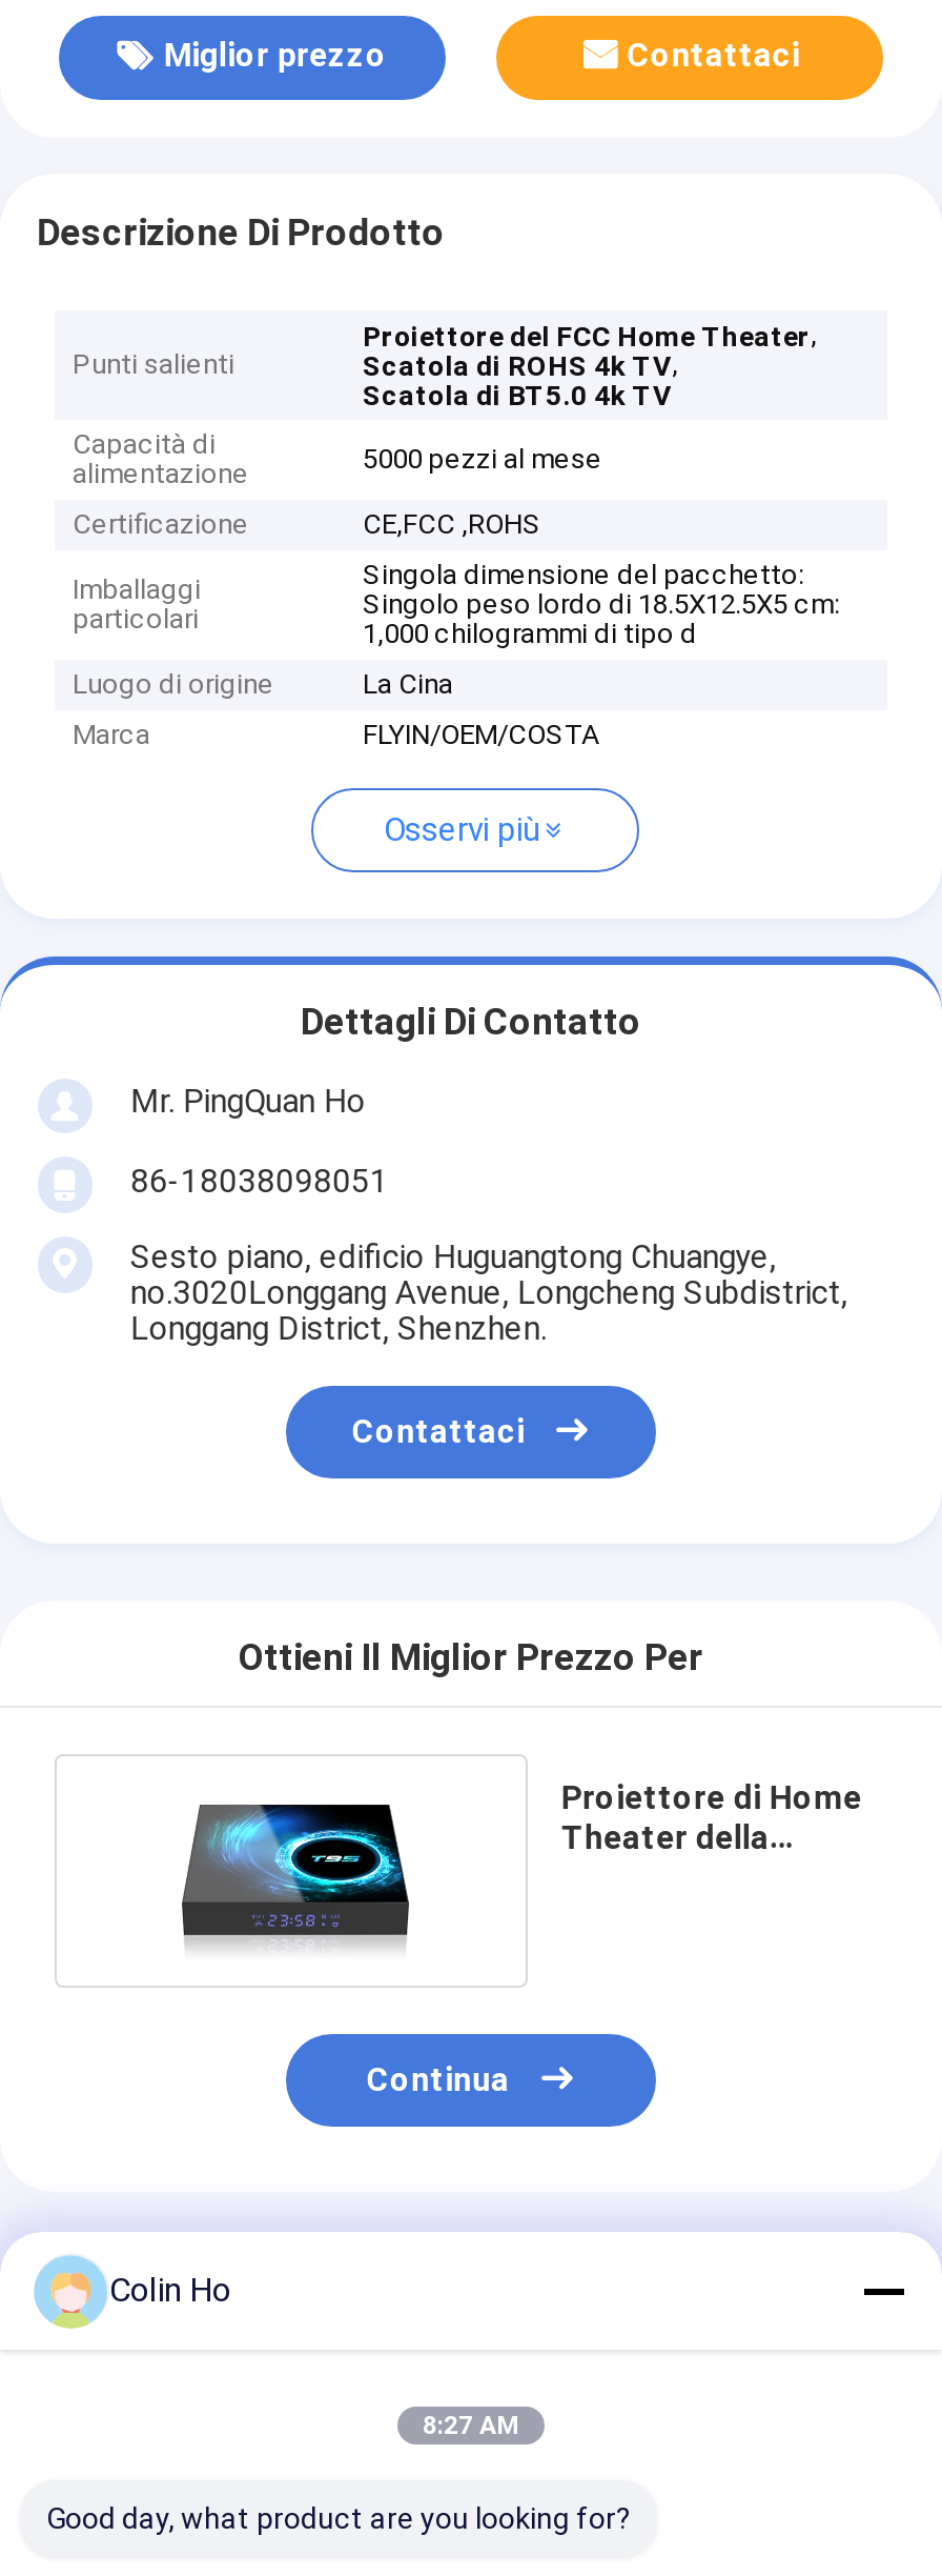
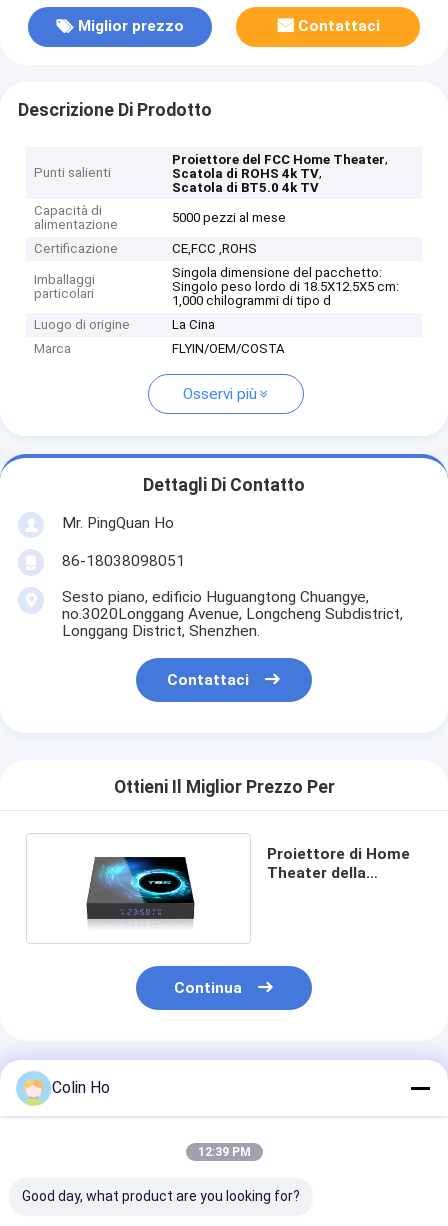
[423,2411,519,2440] 8:27 AM -> [197,1145,250,1159] 12:39 PM

